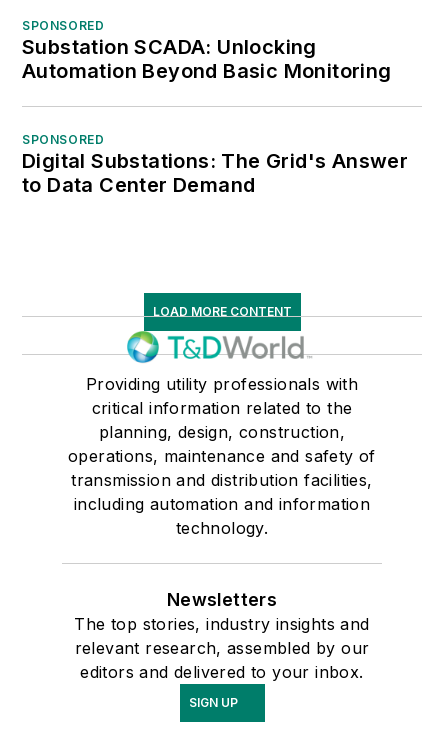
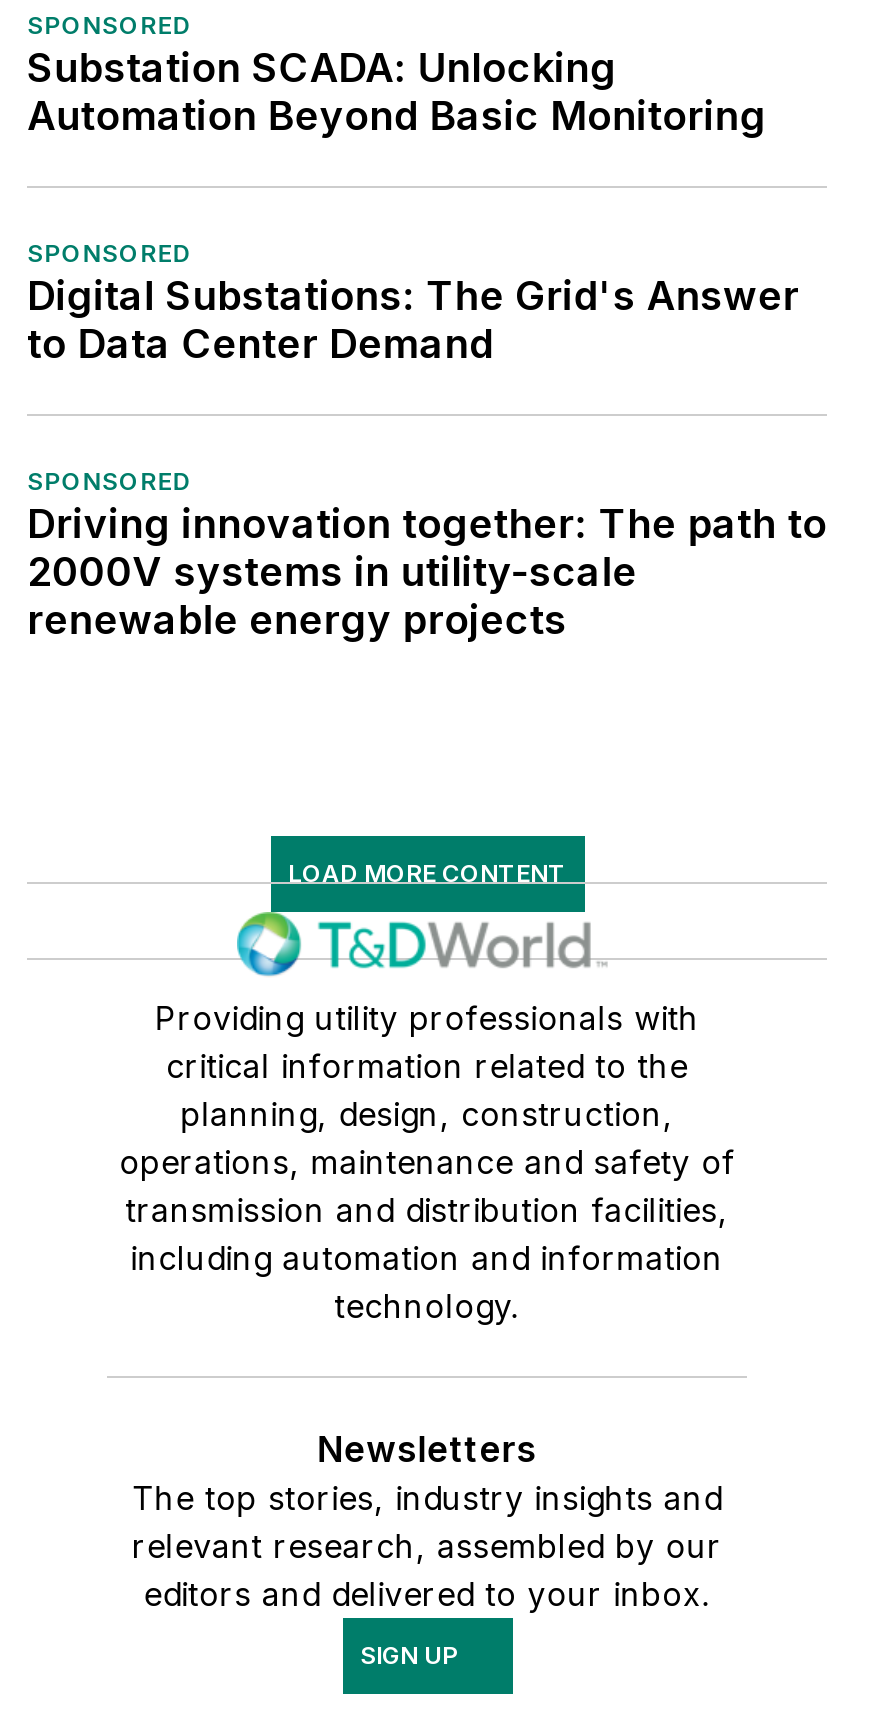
none -> [27,466,827,644] SPONSORED | Driving innovation together: The path to | 2000V systems in utility-scale | renewable energy projects

